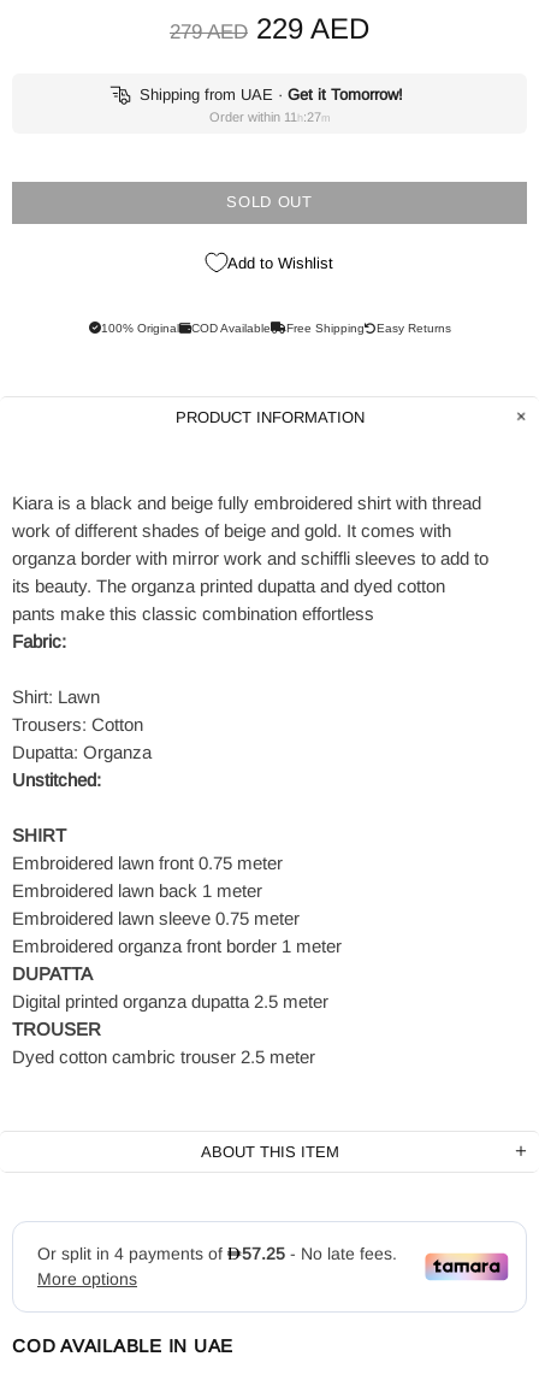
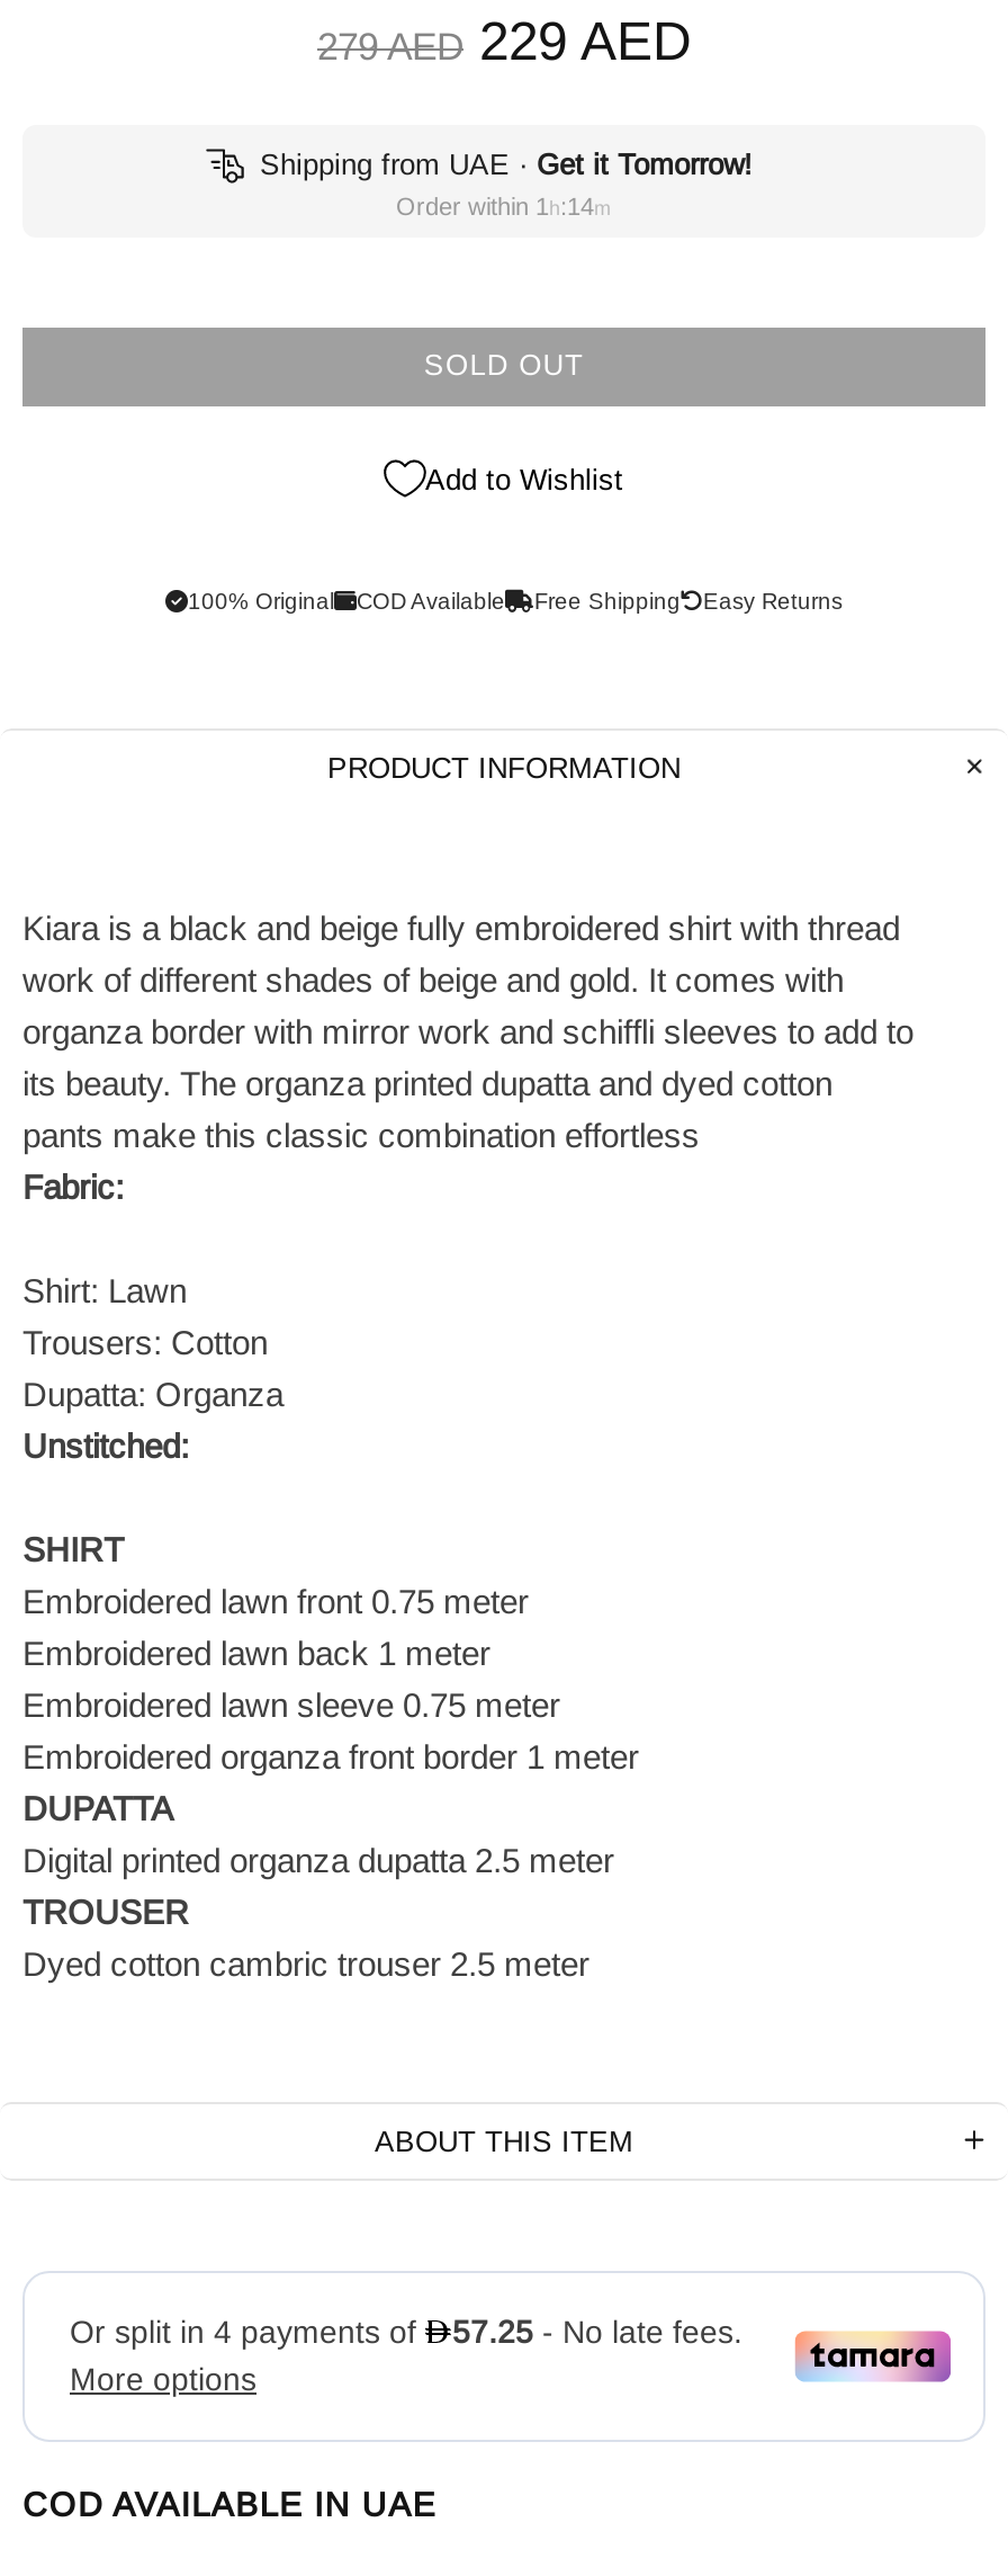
[209,109,330,124] Order within 11 h:27m -> [396,192,612,219] Order within 1 h:14m

